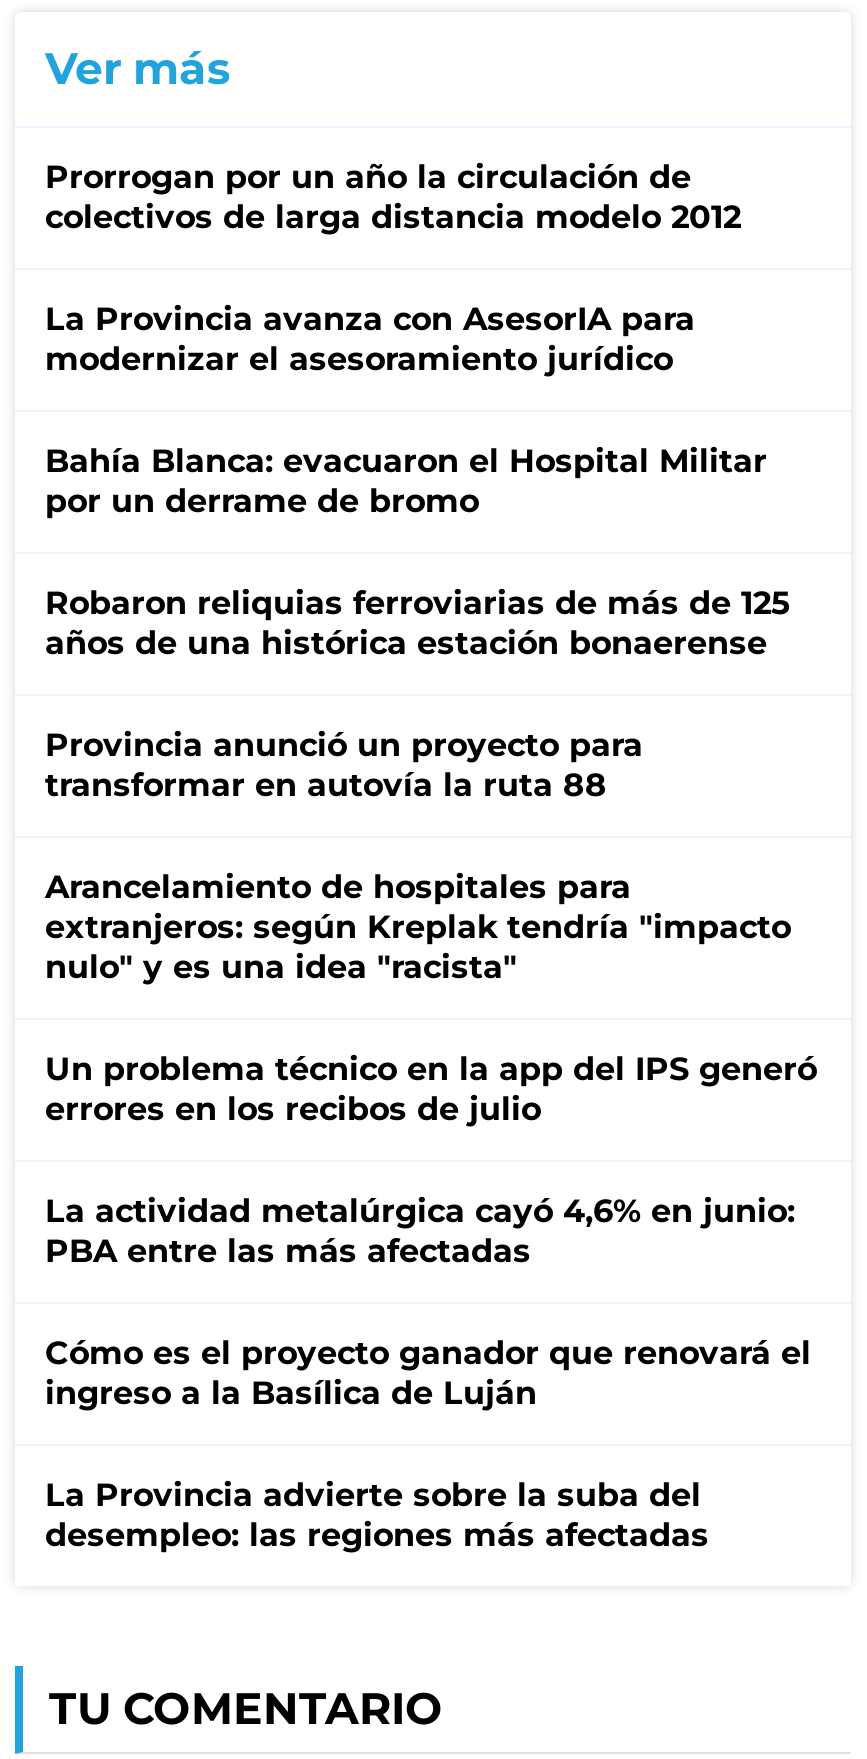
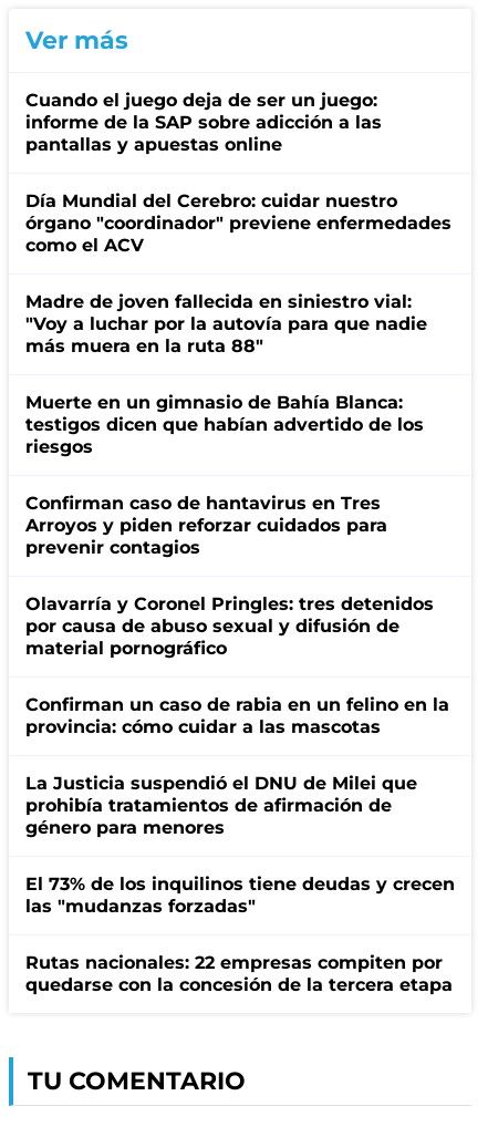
[45,158,741,236] Prorrogan por un año la circulación de | colectivos de larga distancia modelo 2012 -> [25,90,382,155] Cuando el juego deja de ser un juego: | informe de la SAP sobre adicción a las | pantallas y apuestas online
[45,300,695,378] La Provincia avanza con AsesorIA para | modernizar el asesoramiento jurídico -> [25,190,451,256] Día Mundial del Cerebro: cuidar nuestro | órgano "coordinador" previene enfermedades | como el ACV
[45,442,767,520] Bahía Blanca: evacuaron el Hospital Militar | por un derrame de bromo -> [25,291,427,356] Madre de joven fallecida en siniestro vial: | "Voy a luchar por la autovía para que nadie | más muera en la ruta 88"
[45,584,791,662] Robaron reliquias ferroviarias de más de 125 | años de una histórica estación bonaerense -> [25,392,424,457] Muerte en un gimnasio de Bahía Blanca: | testigos dicen que habían advertido de los | riesgos
[45,726,643,804] Provincia anunció un proyecto para | transformar en autovía la ruta 88 -> [25,493,387,558] Confirman caso de hantavirus en Tres | Arroyos y piden reforzar cuidados para | prevenir contagios
[45,868,791,986] Arancelamiento de hospitales para | extranjeros: según Kreplak tendría "impacto | nulo" y es una idea "racista" -> [25,593,434,659] Olavarría y Coronel Pringles: tres detenidos | por causa de abuso sexual y difusión de | material pornográfico
[45,1050,817,1128] Un problema técnico en la app del IPS generó | errores en los recibos de julio -> [25,694,449,737] Confirman un caso de rabia en un felino en la | provincia: cómo cuidar a las mascotas
[45,1192,795,1270] La actividad metalúrgica cayó 4,6% en junio: | PBA entre las más afectadas -> [25,773,417,838] La Justicia suspendió el DNU de Milei que | prohibía tratamientos de afirmación de | género para menores
[45,1334,811,1412] Cómo es el proyecto ganador que renovará el | ingreso a la Basílica de Luján -> [25,873,455,917] El 73% de los inquilinos tiene deudas y crecen | las "mudanzas forzadas"
[45,1476,709,1554] La Provincia advierte sobre la suba del | desempleo: las regiones más afectadas -> [25,952,453,995] Rutas nacionales: 22 empresas compiten por | quedarse con la concesión de la tercera etapa

